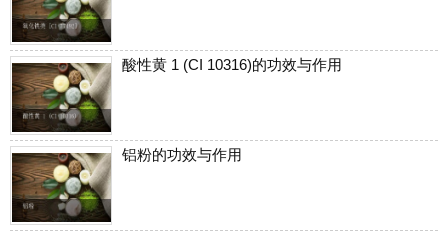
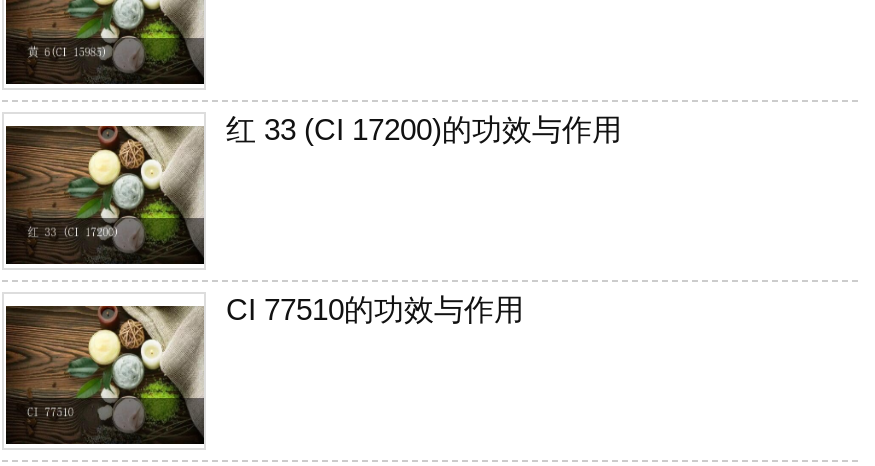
[122,56,342,73] 酸性黄 1 (CI 10316)的功效与作用 -> [226,112,622,146] 红 33 (CI 17200)的功效与作用
[122,146,242,163] 铝粉的功效与作用 -> [226,292,524,326] CI 77510的功效与作用

